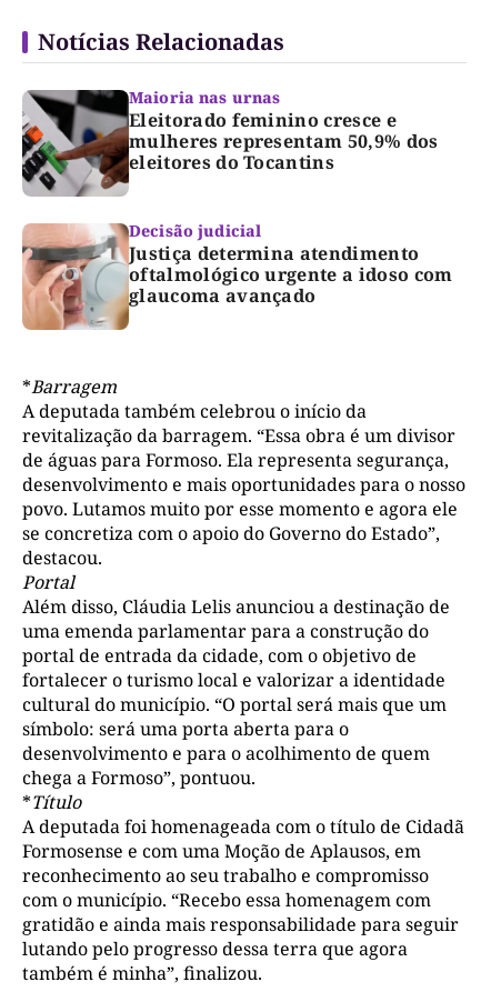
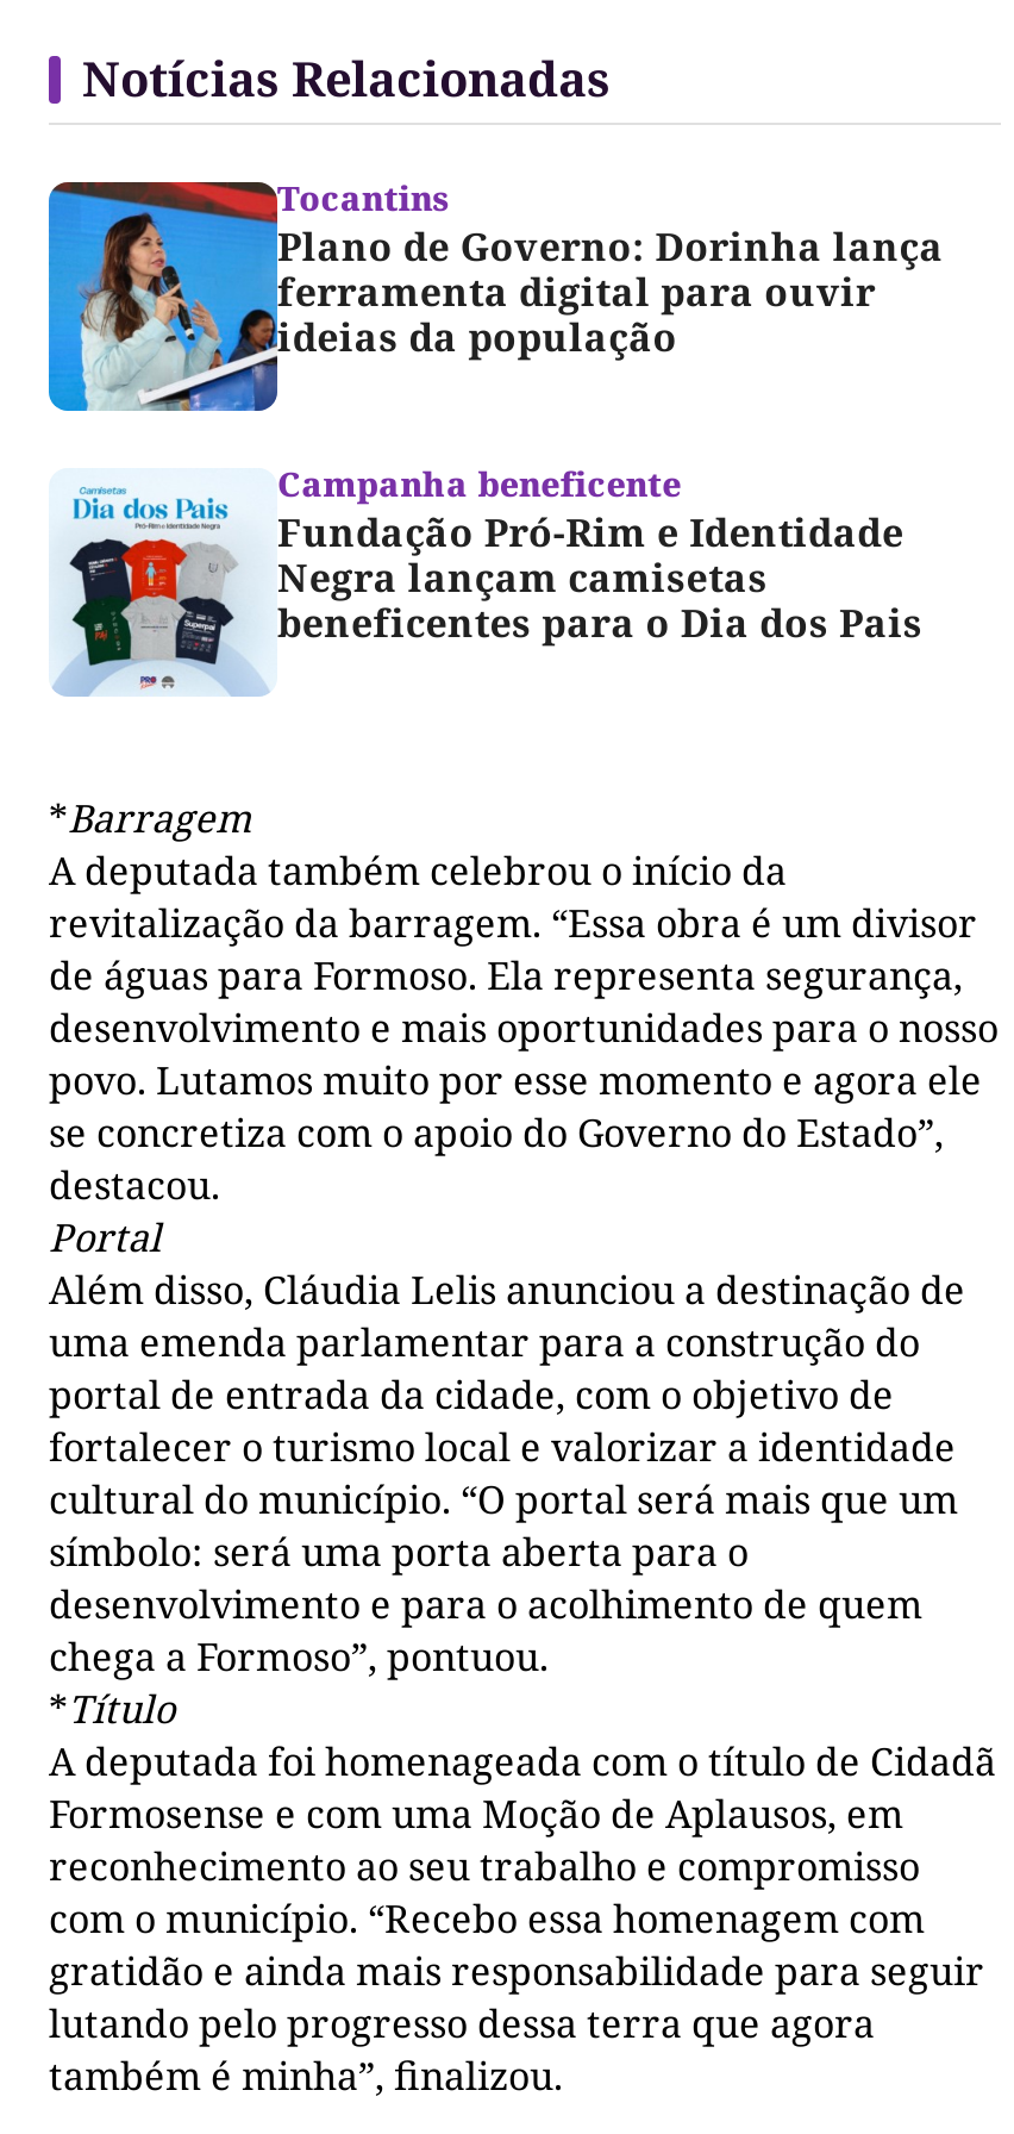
[21,86,438,197] [image] | Maioria nas urnas | Eleitorado feminino cresce e | mulheres representam 50,9% dos | eleitores do Tocantins -> [46,174,944,413] [image] | Tocantins | Plano de Governo: Dorinha lança | ferramenta digital para ouvir | ideias da população
[21,220,453,331] [image] | Decisão judicial | Justiça determina atendimento | oftalmológico urgente a idoso com | glaucoma avançado -> [49,460,923,697] [image] | Campanha beneficente | Fundação Pró-Rim e Identidade | Negra lançam camisetas | beneficentes para o Dia dos Pais

